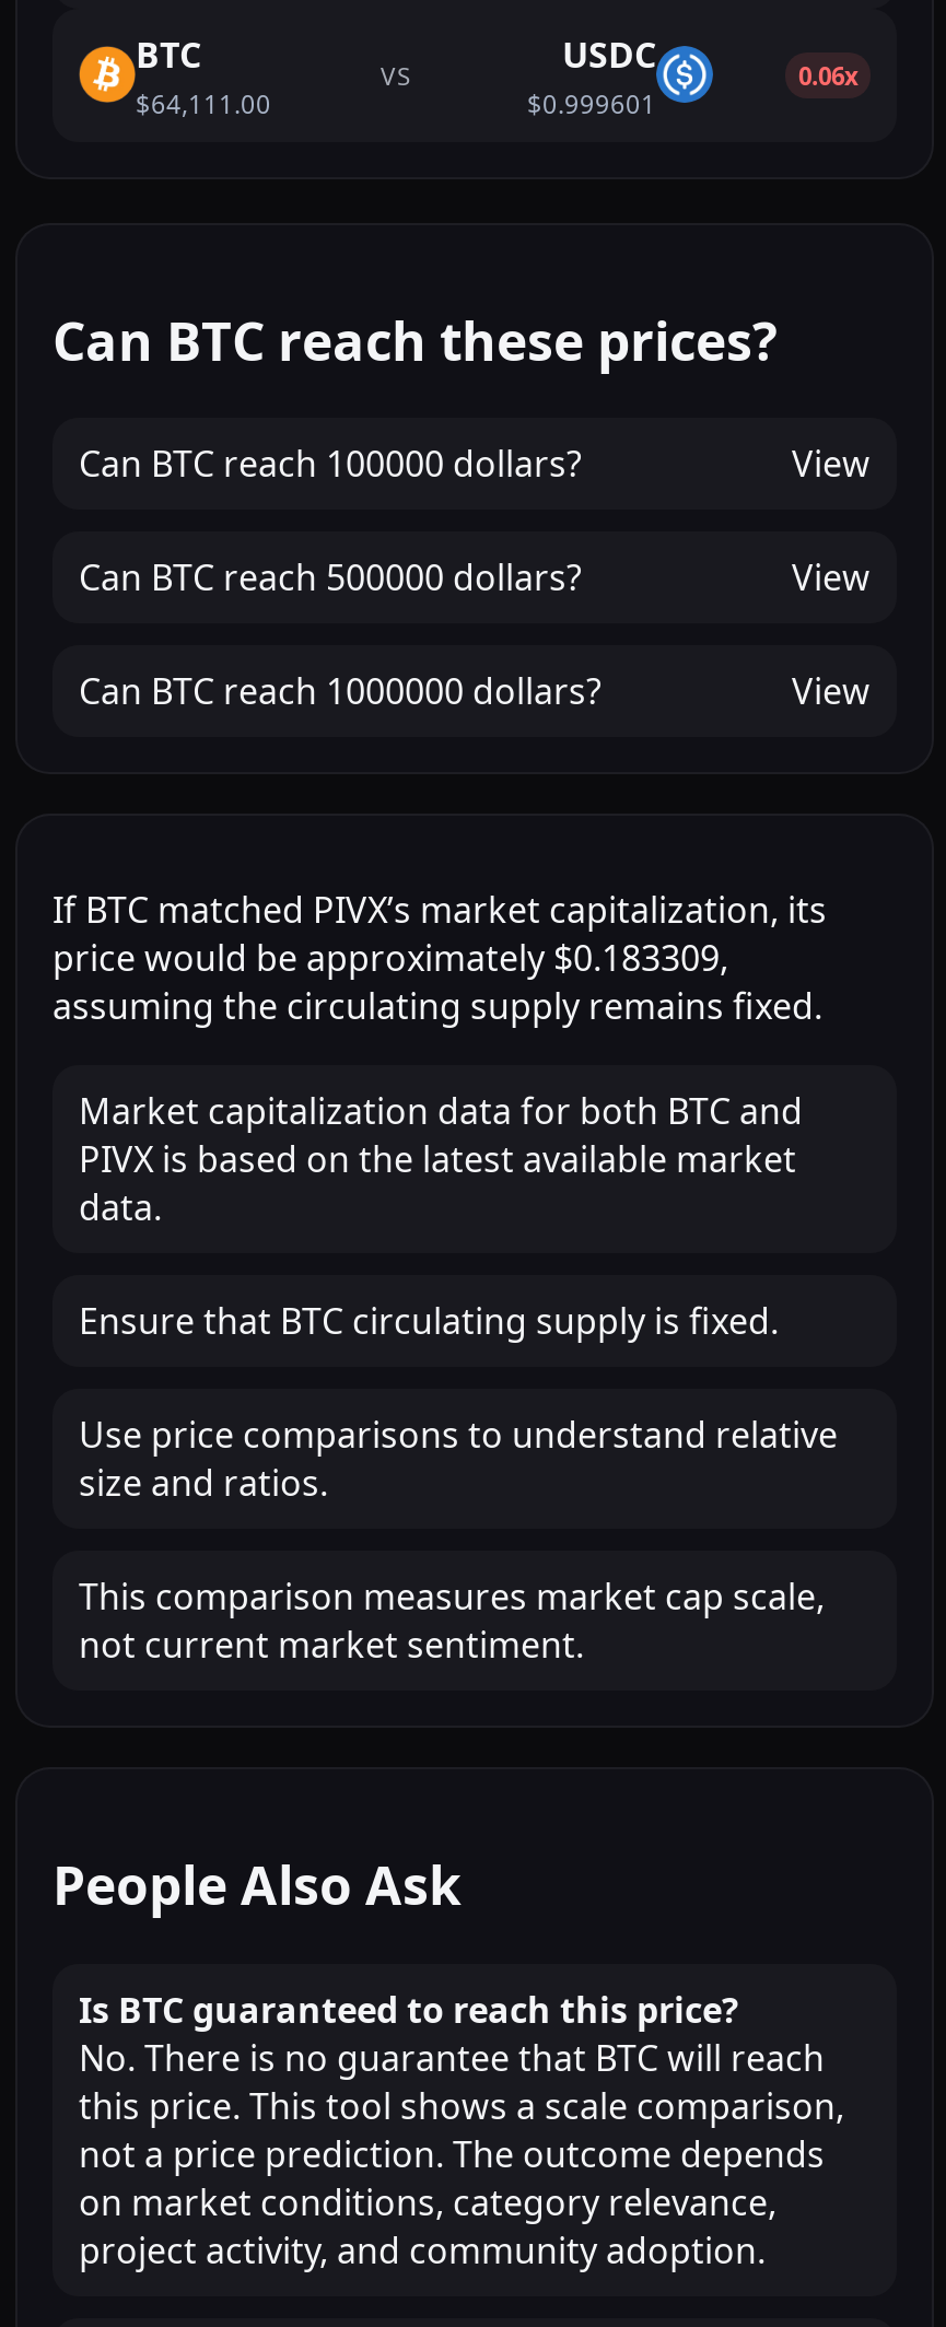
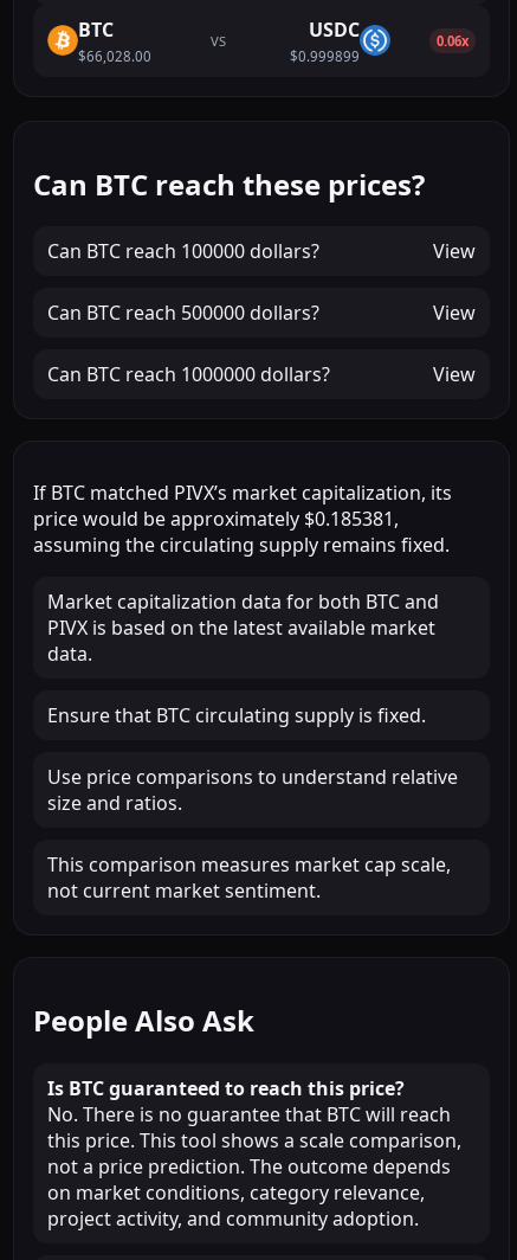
[136,87,271,119] $64,111.00 -> [78,47,151,65] $66,028.00
[527,87,656,119] $0.999601 -> [290,47,360,65] $0.999899
[52,935,728,983] price would be approximately $0.183309, -> [33,506,399,532] price would be approximately $0.185381,

